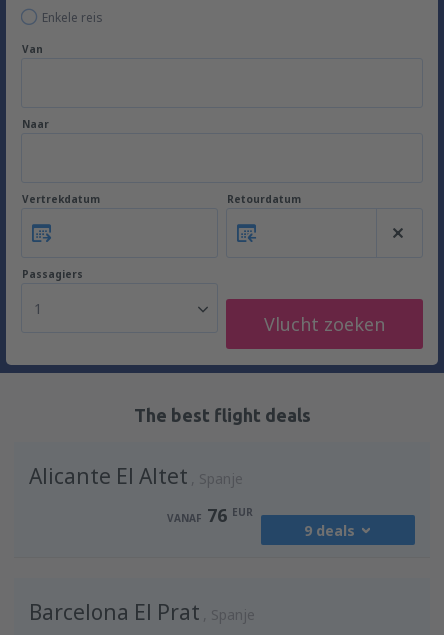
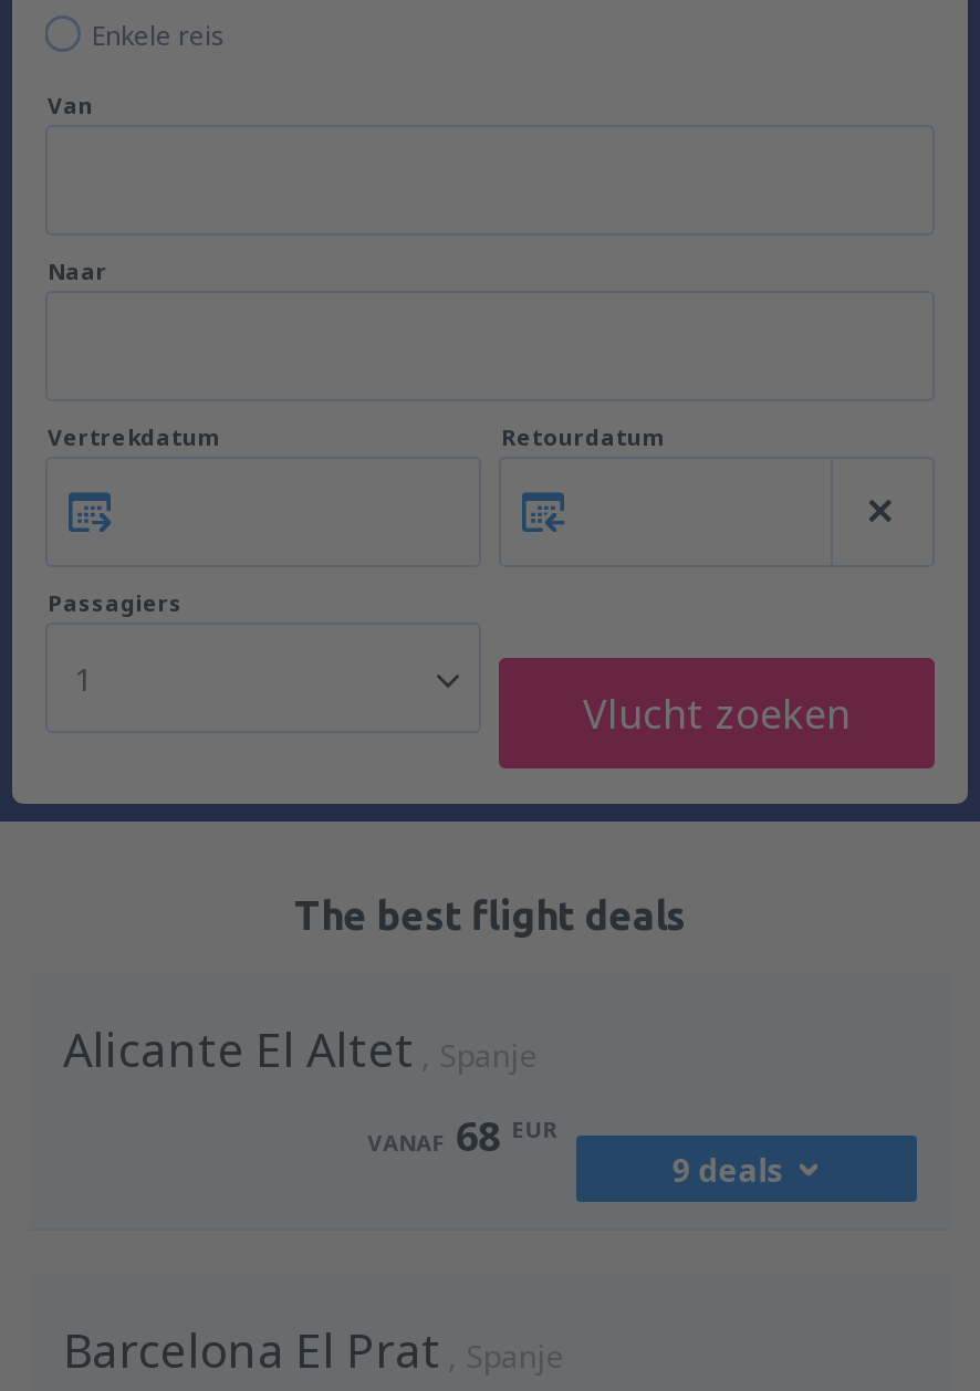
[167,503,253,527] VANAF 76 EUR -> [367,1109,558,1162] VANAF 68 EUR

